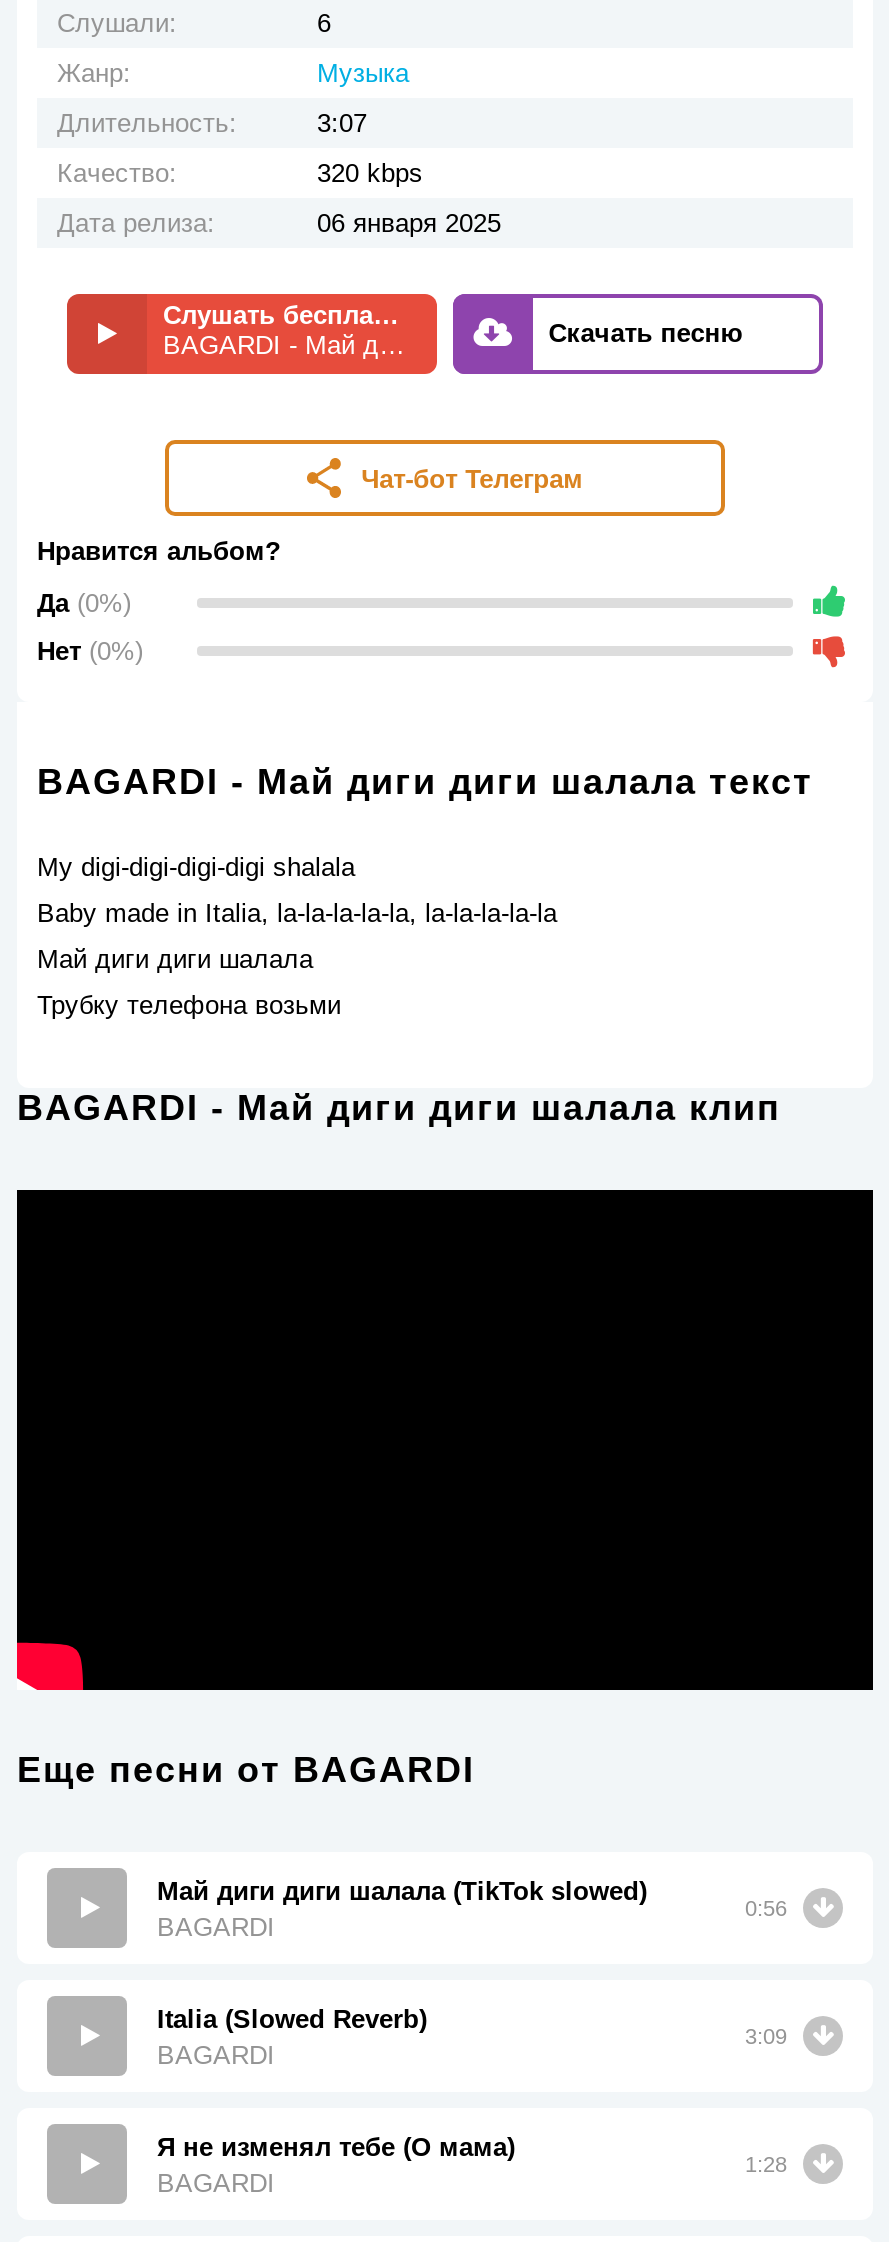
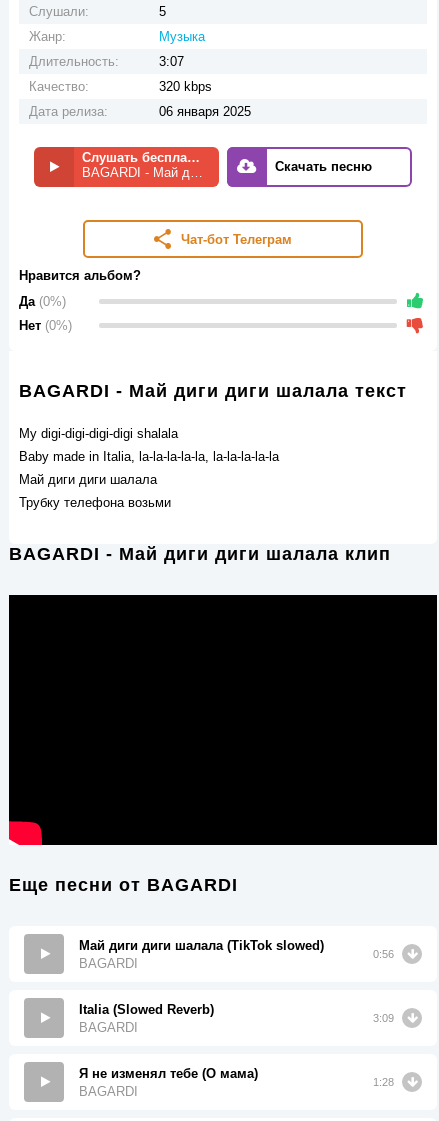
[317,8,331,38] 6 -> [159,4,166,19] 5

